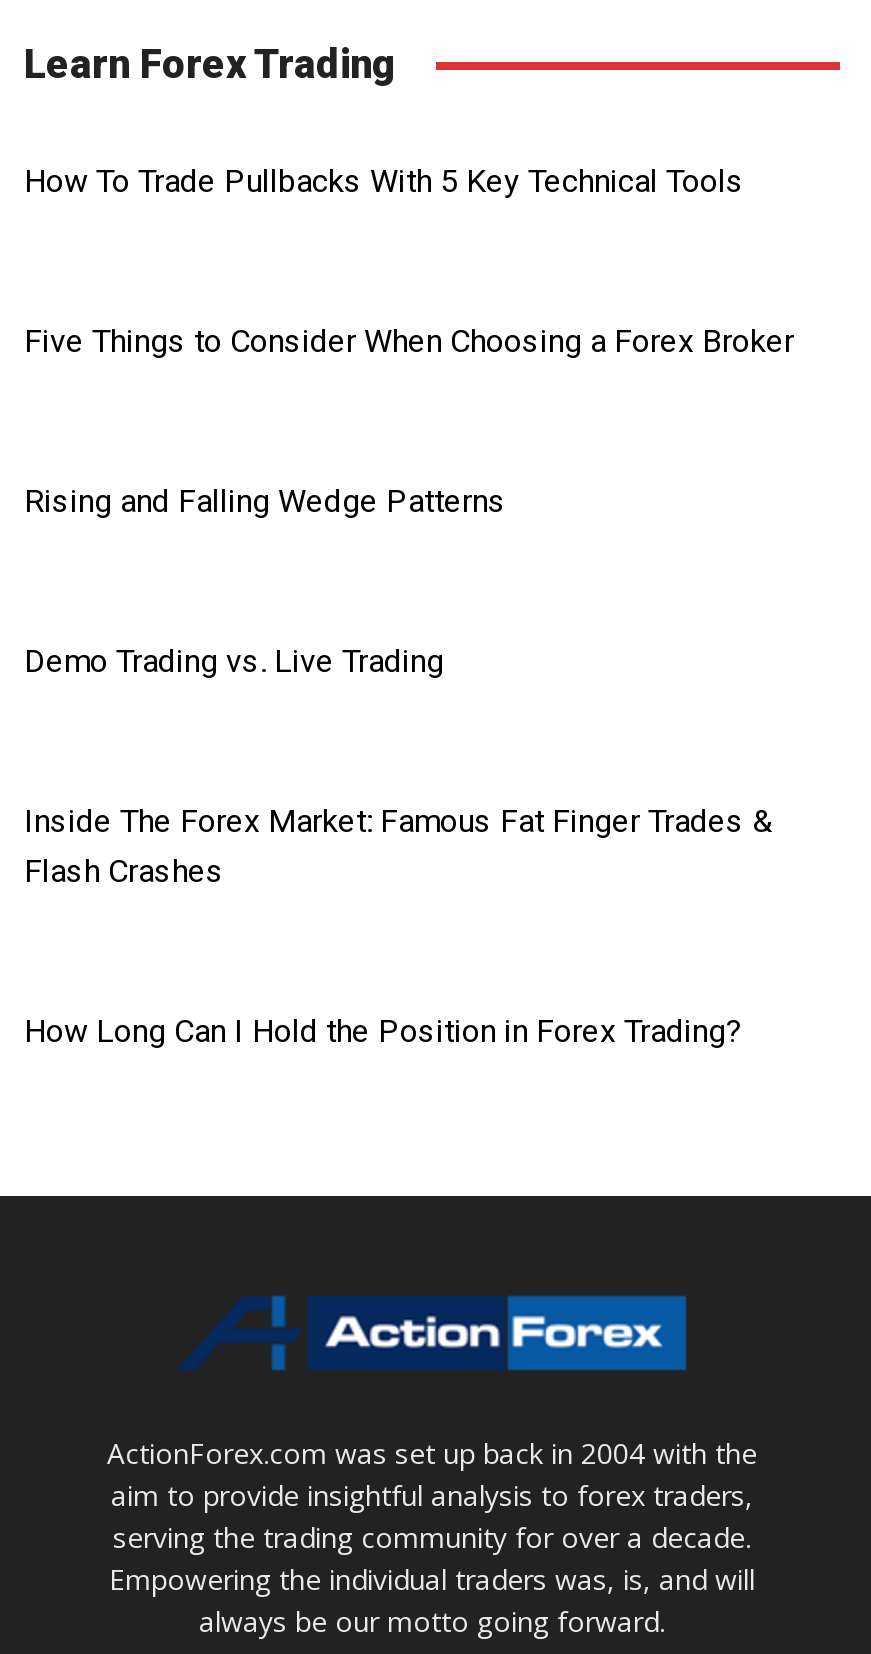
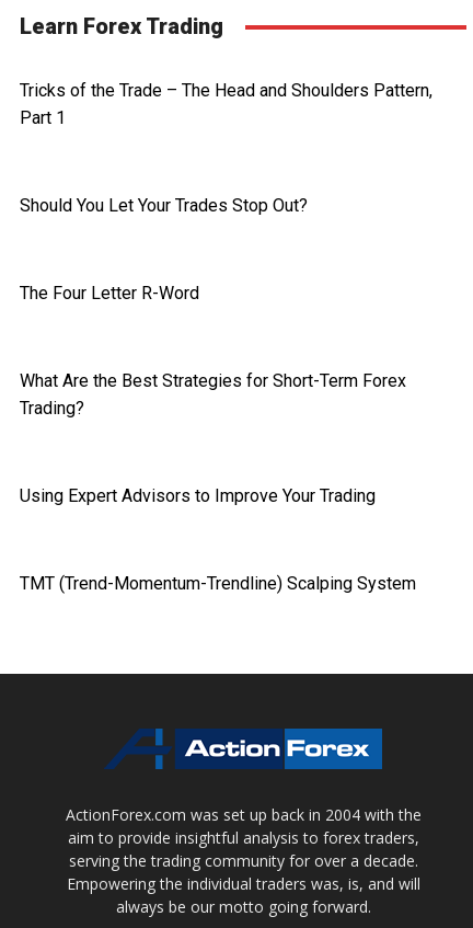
[24,162,744,200] How To Trade Pullbacks With 5 Key Technical Tools -> [20,80,432,128] Tricks of the Trade – The Head and Shoulders Pattern, | Part 1
[24,322,794,360] Five Things to Consider When Choosing a Forex Broker -> [20,195,308,216] Should You Let Your Trades Stop Out?
[24,482,506,520] Rising and Falling Wedge Patterns -> [20,283,199,303] The Four Letter R-Word
[24,642,444,680] Demo Trading vs. Live Trading -> [20,370,406,419] What Are the Best Strategies for Short-Term Forex | Trading?
[24,802,772,890] Inside The Forex Market: Famous Fat Finger Trades & | Flash Crashes -> [20,485,376,506] Using Expert Advisors to Improve Your Trading
[24,1012,742,1050] How Long Can I Hold the Position in Forex Trading? -> [20,573,416,594] TMT (Trend-Momentum-Trendline) Scalping System

